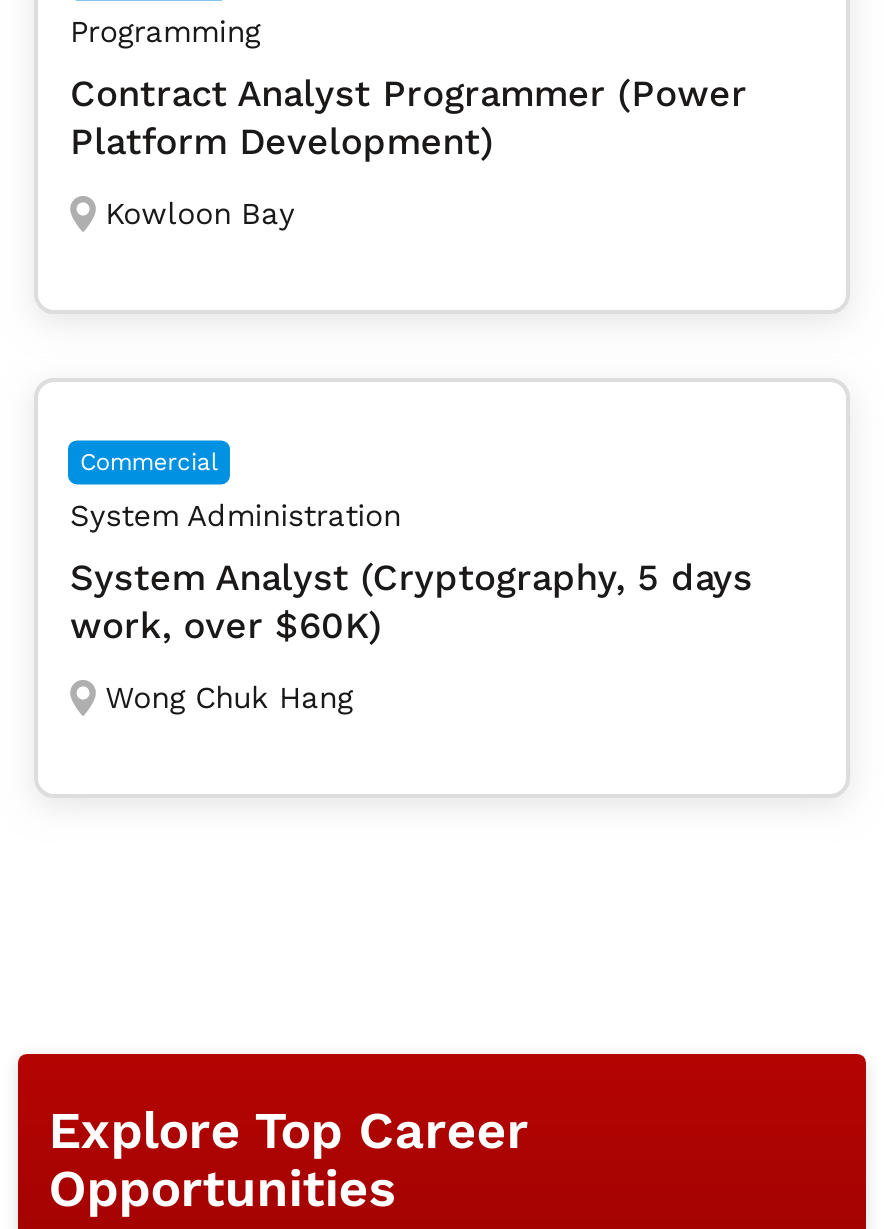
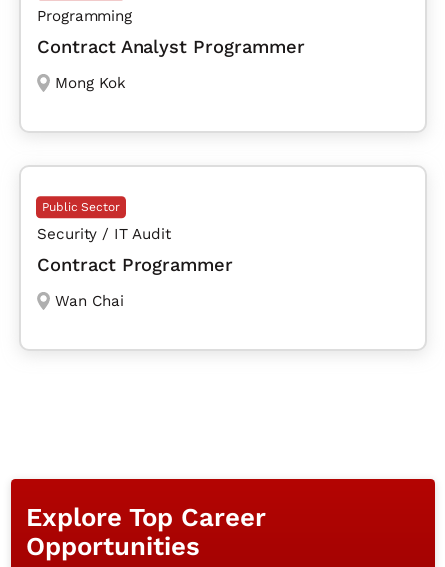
[70,73,747,163] Contract Analyst Programmer (Power | Platform Development) -> [37,36,305,57] Contract Analyst Programmer
[105,197,295,233] Kowloon Bay -> [55,74,126,92] Mong Kok
[80,449,218,477] Commercial -> [42,201,120,215] Public Sector
[70,499,401,535] System Administration -> [37,225,171,243] Security / IT Audit
[70,557,753,647] System Analyst (Cryptography, 5 days | work, over $60K) -> [37,254,233,275] Contract Programmer
[105,681,353,717] Wong Chuk Hang -> [55,292,124,310] Wan Chai

